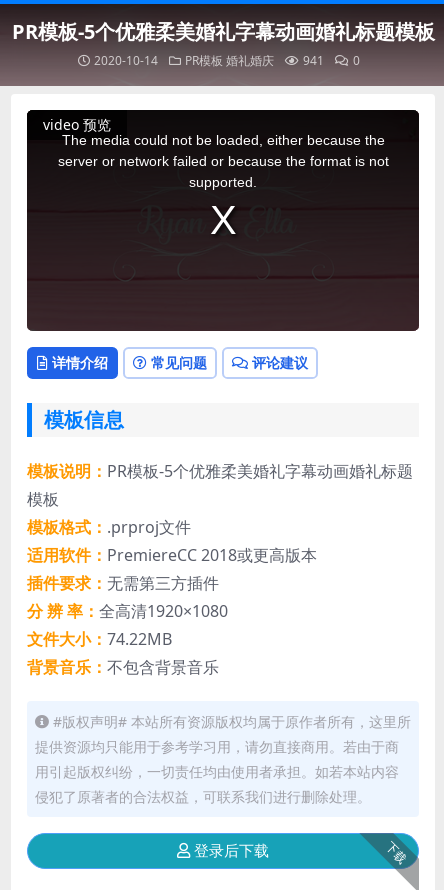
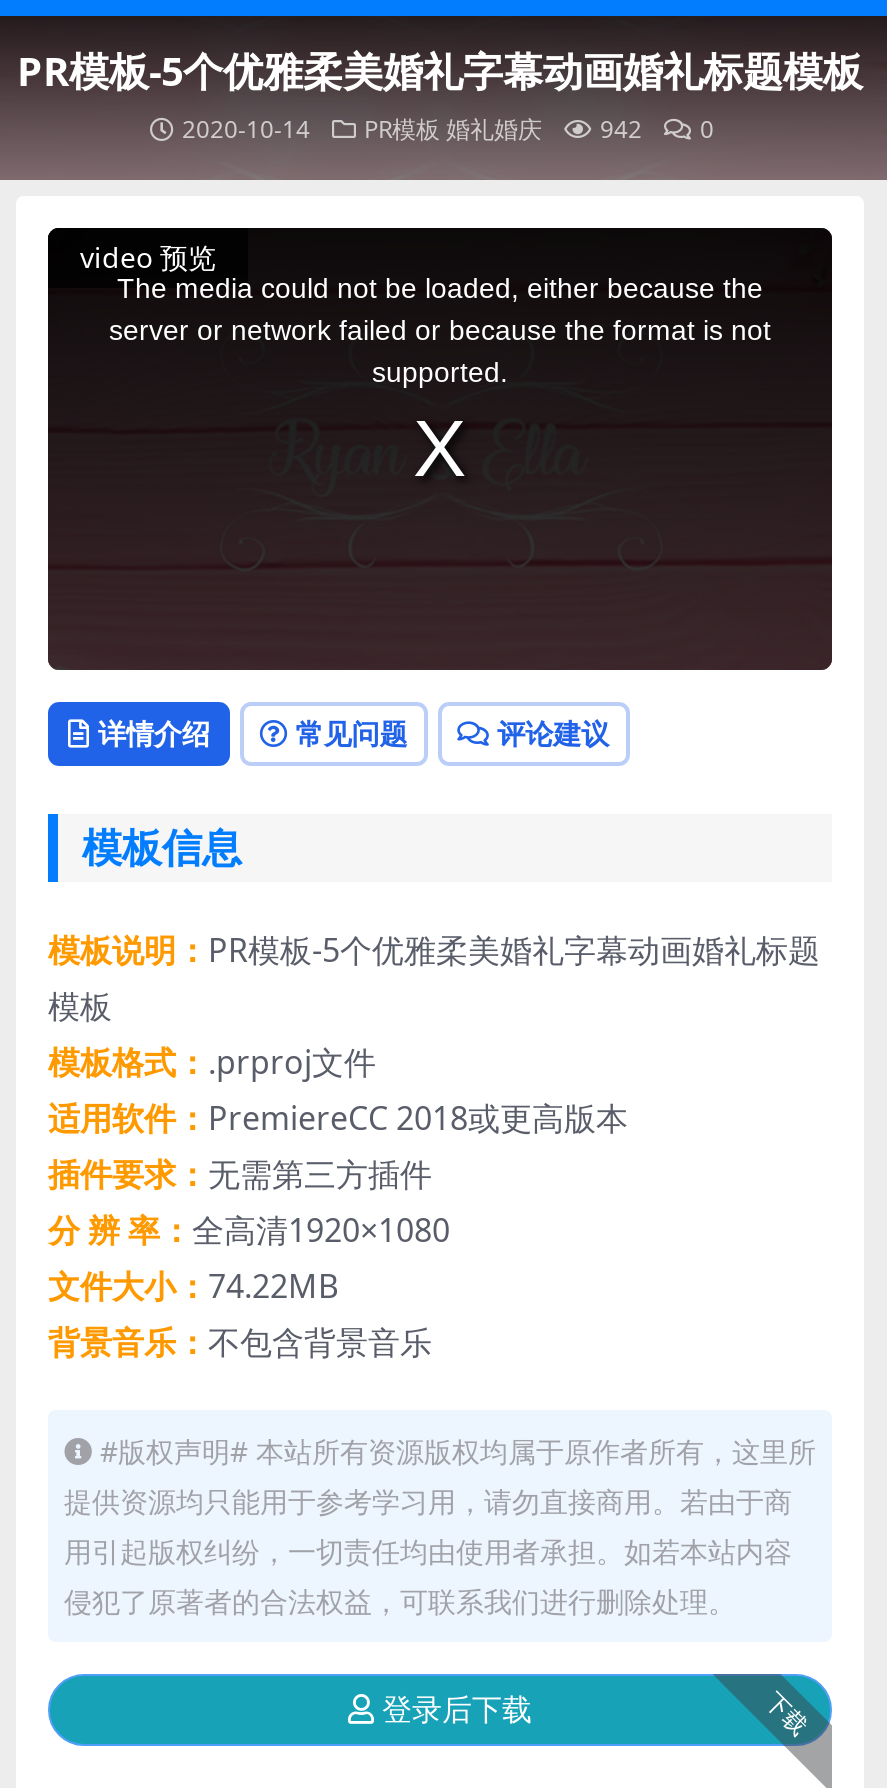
[94,52,360,69] 2020-10-14 PR模板 婚礼婚庆 941 0 -> [182,112,714,146] 2020-10-14 PR模板 婚礼婚庆 942 0

